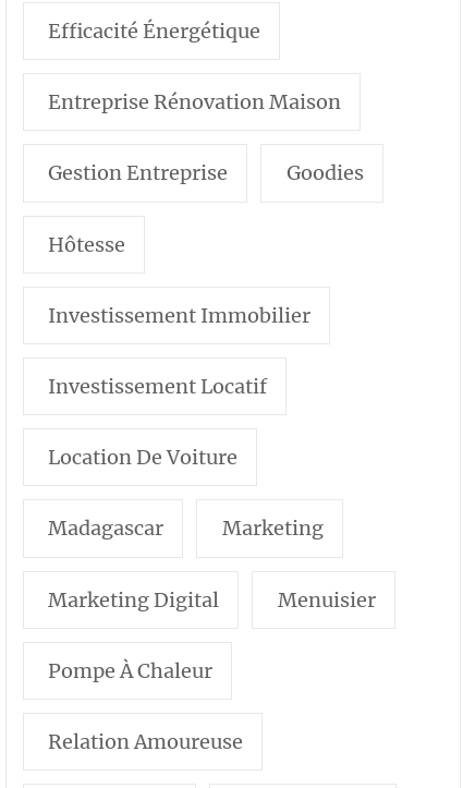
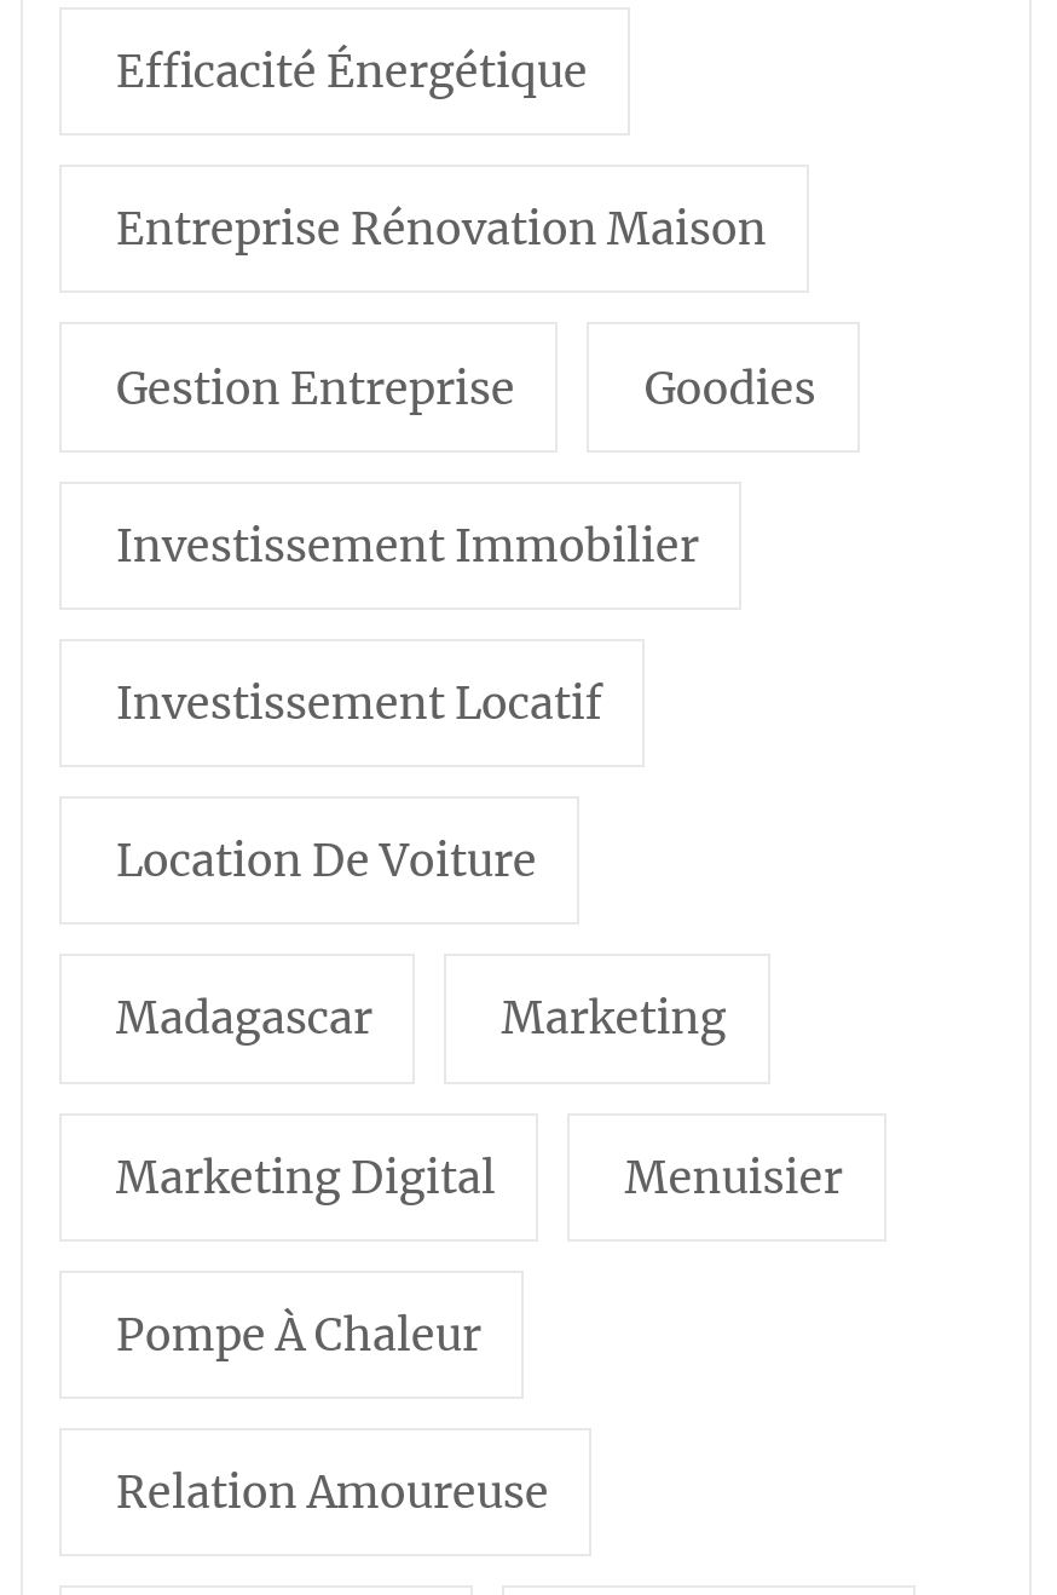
[48,232,126,257] Hôtesse -> none

